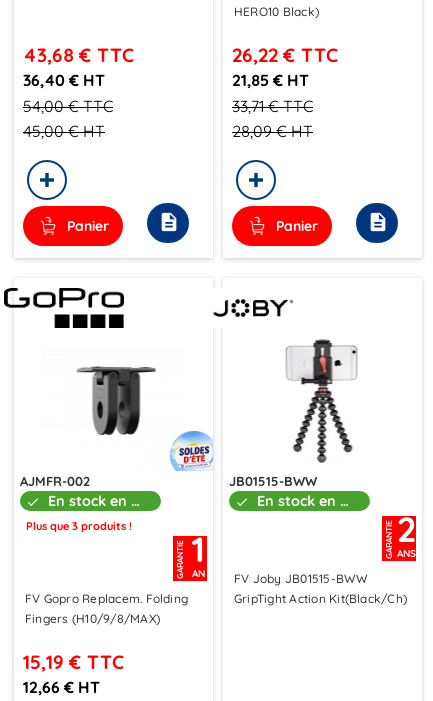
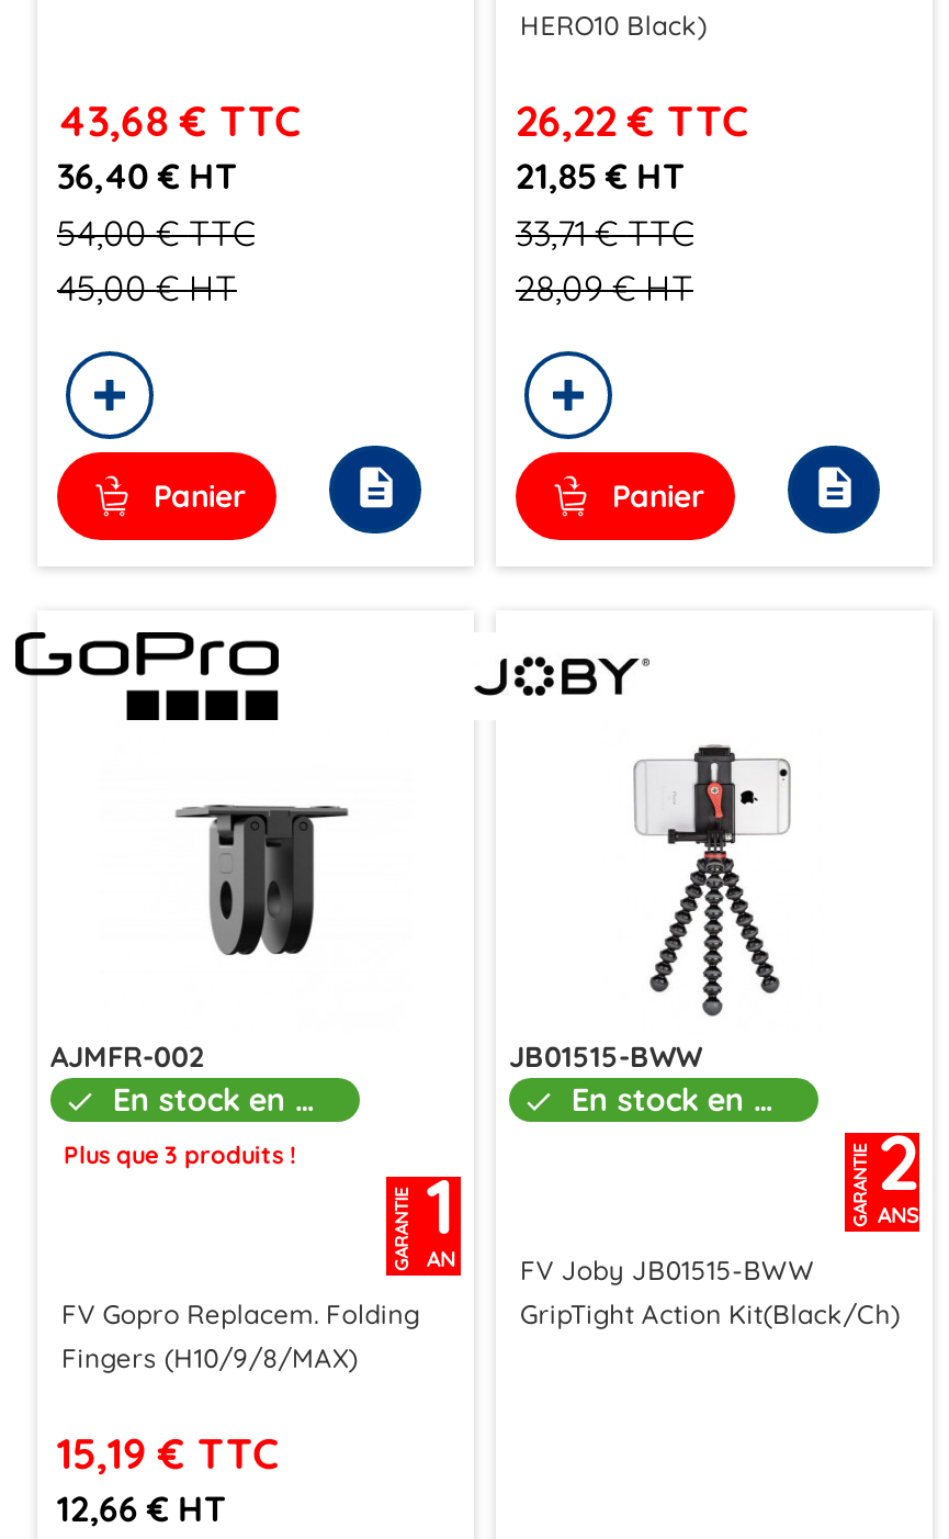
[169,430,214,472] [image] -> none

